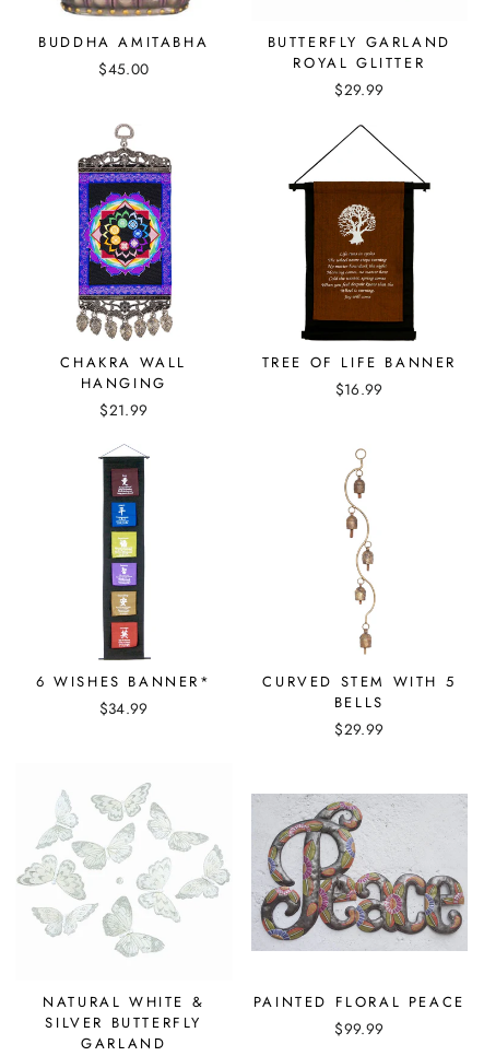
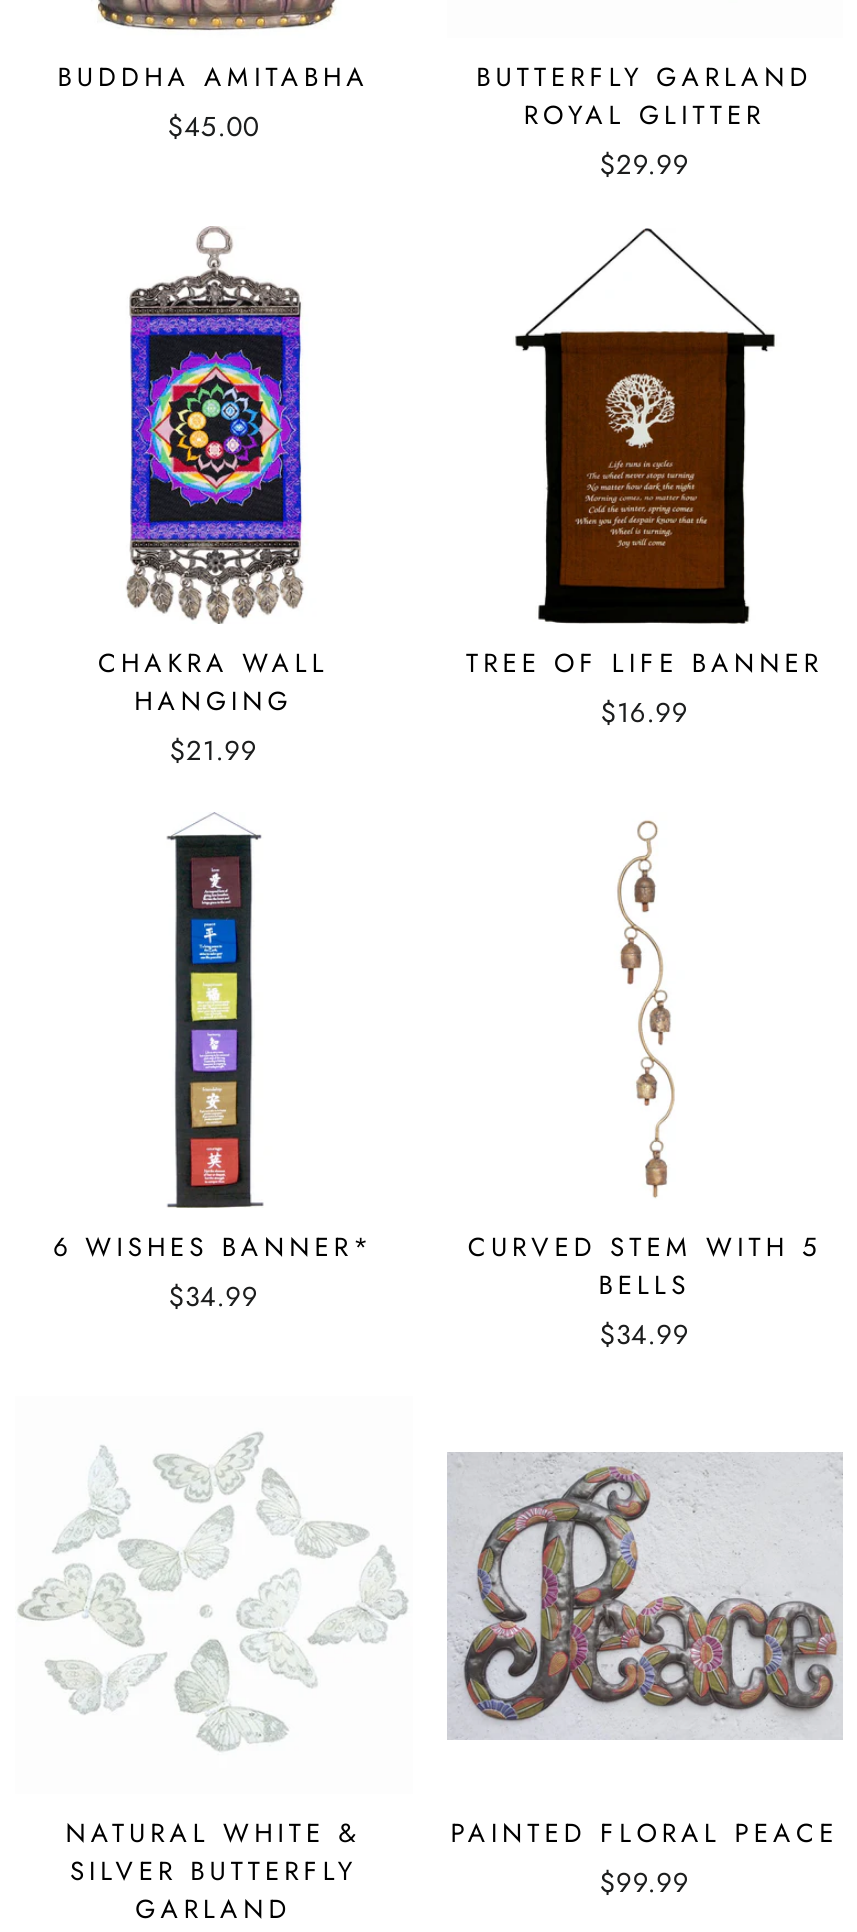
[335,718,384,740] $29.99 -> [599,1314,690,1354] $34.99

